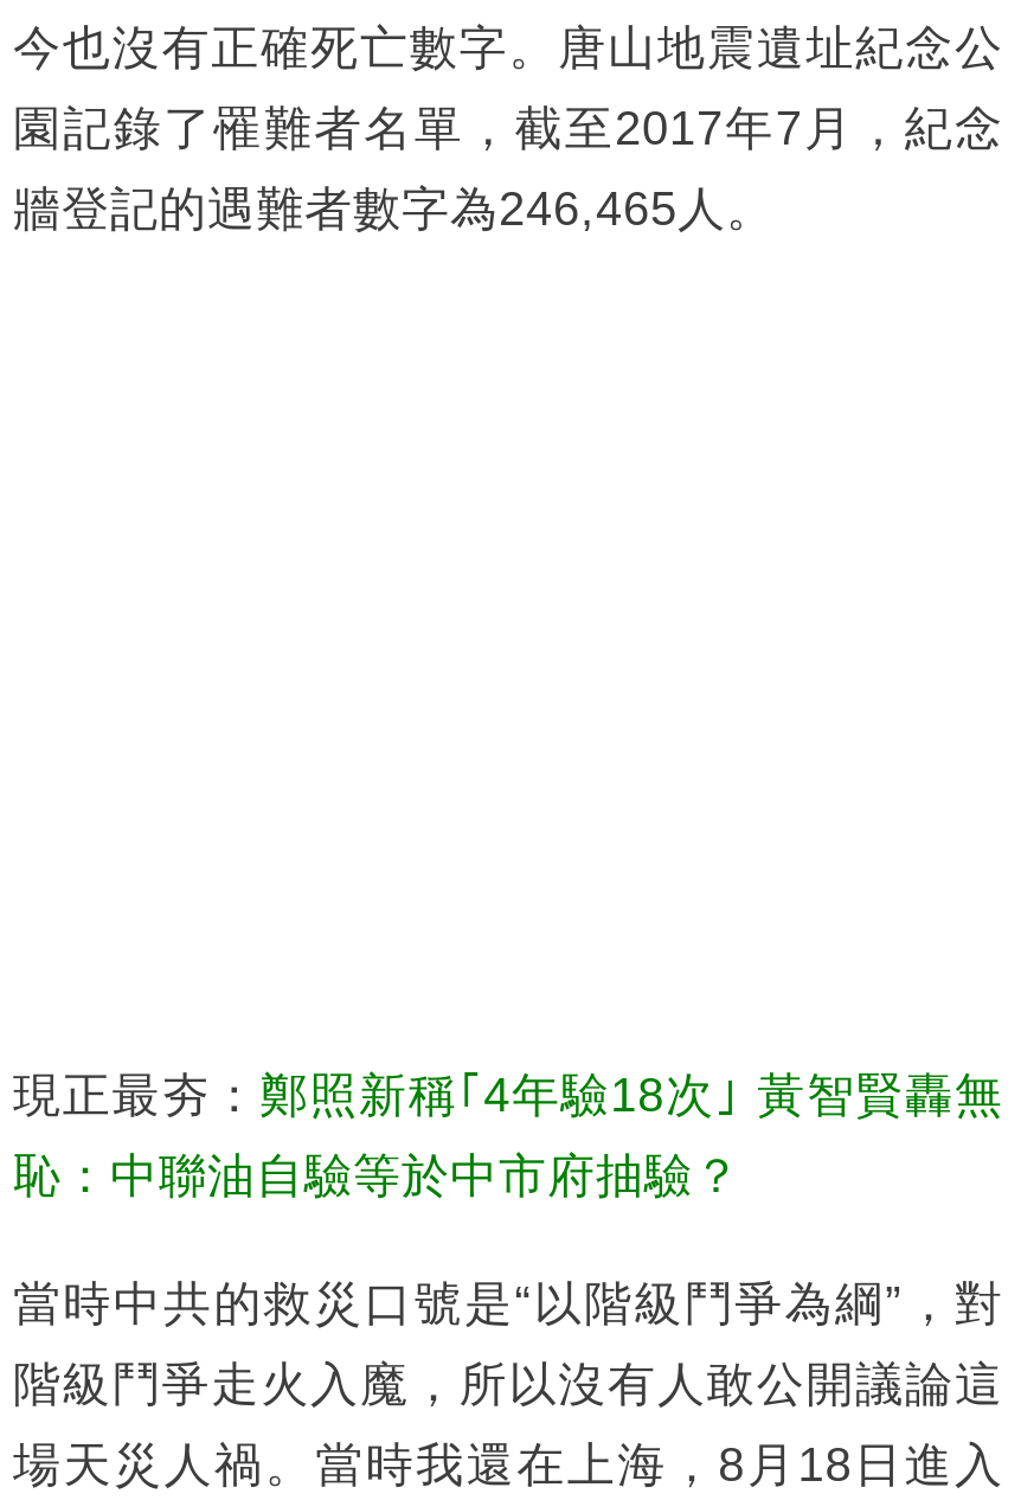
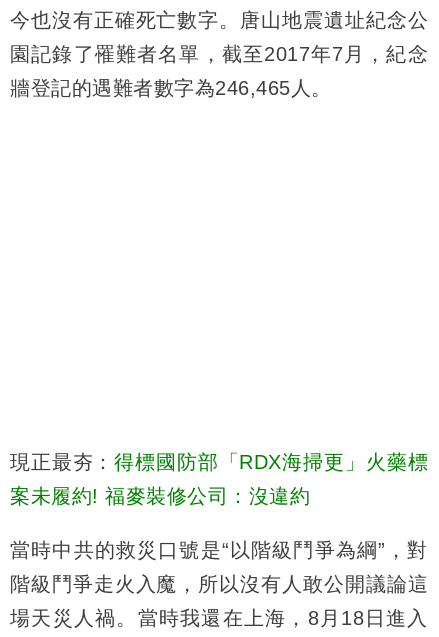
[13,1068,1003,1120] 現正最夯：鄭照新稱｢4年驗18次｣ 黃智賢轟無 -> [10,451,428,473] 現正最夯：得標國防部「RDX海掃更」火藥標
[13,1149,741,1201] 恥：中聯油自驗等於中市府抽驗？ -> [10,485,310,507] 案未履約! 福麥裝修公司：沒違約

